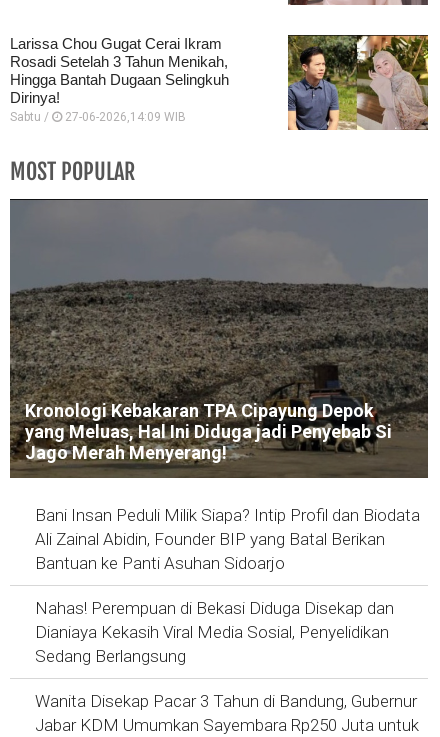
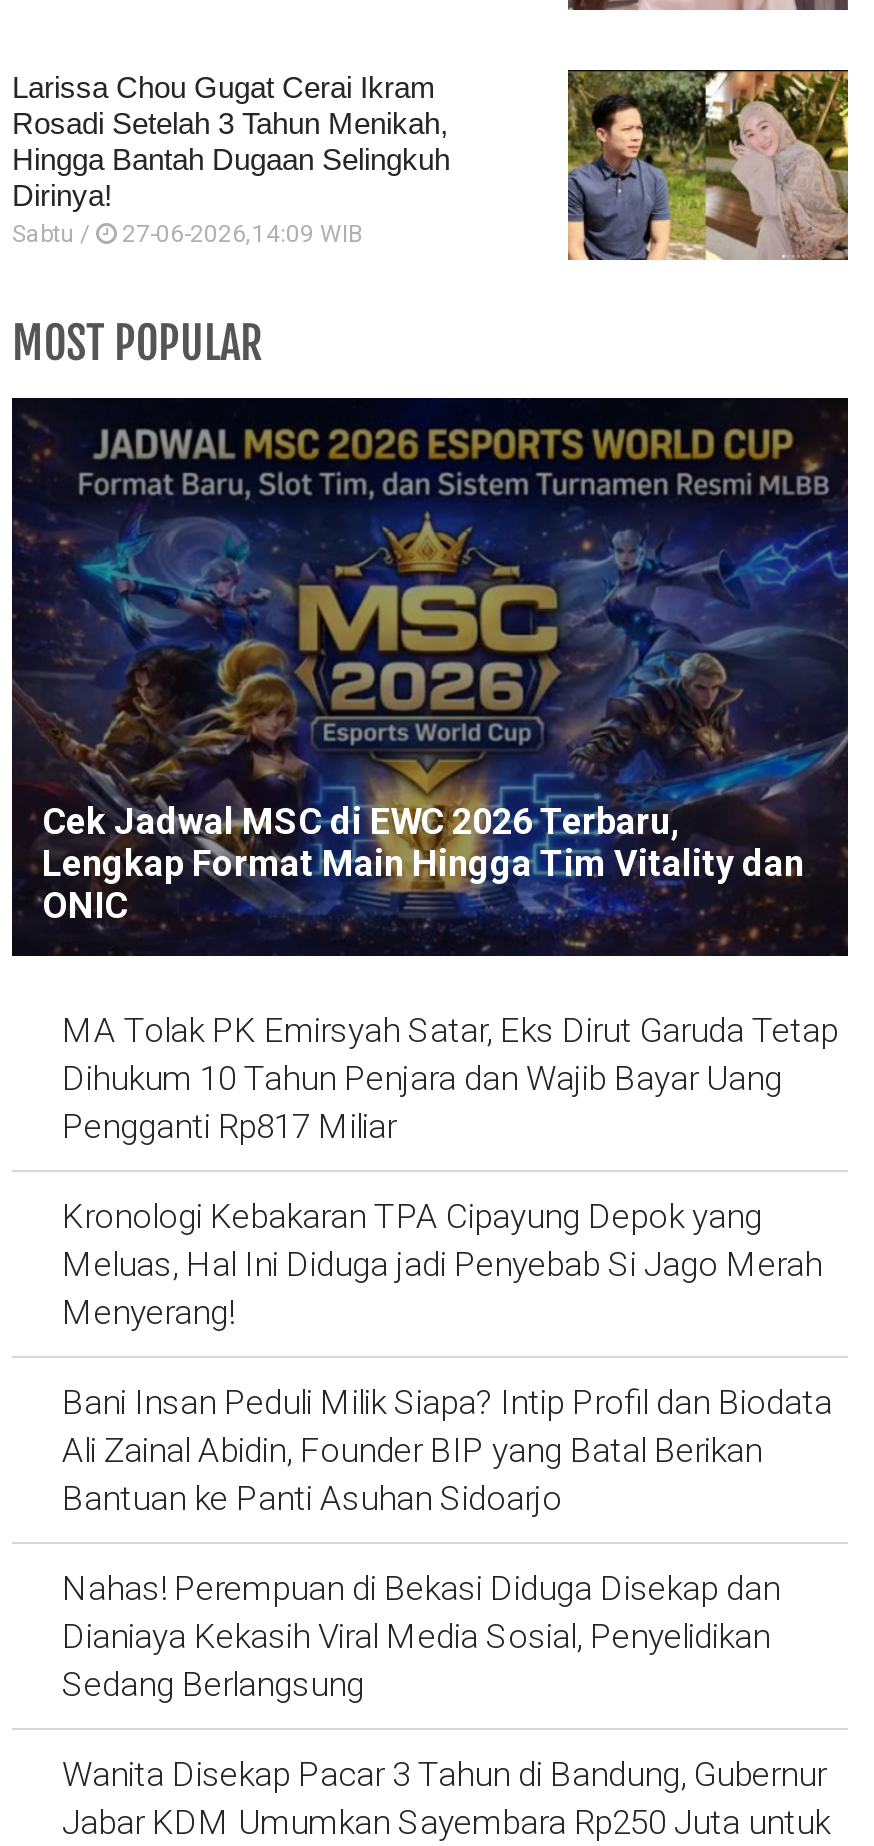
[9,199,429,478] [image] | Kronologi Kebakaran TPA Cipayung Depok | yang Meluas, Hal Ini Diduga jadi Penyebab Si | Jago Merah Menyerang! -> [10,400,850,1331] [image] | Cek Jadwal MSC di EWC 2026 Terbaru, | Lengkap Format Main Hingga Tim Vitality dan | ONIC | MA Tolak PK Emirsyah Satar, Eks Dirut Garuda Tetap | Dihukum 10 Tahun Penjara dan Wajib Bayar Uang | Pengganti Rp817 Miliar | Kronologi Kebakaran TPA Cipayung Depok yang | Meluas, Hal Ini Diduga jadi Penyebab Si Jago Merah | Menyerang!

